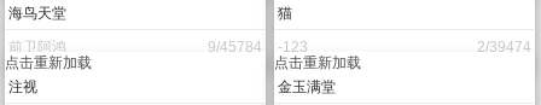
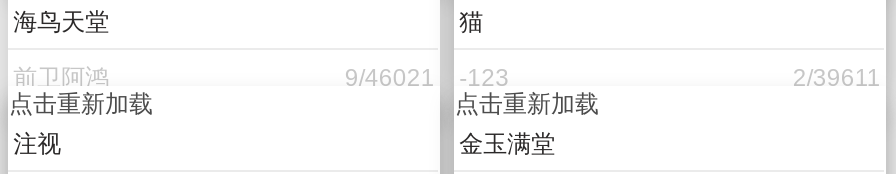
[208,39,307,56] 9/45784 -123 -> [345,64,509,92] 9/46021 -123
[477,39,532,56] 2/39474 -> [793,64,881,92] 2/39611

